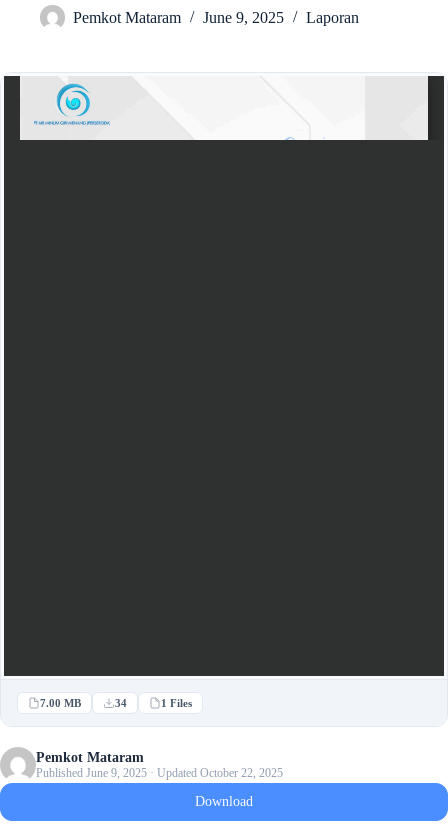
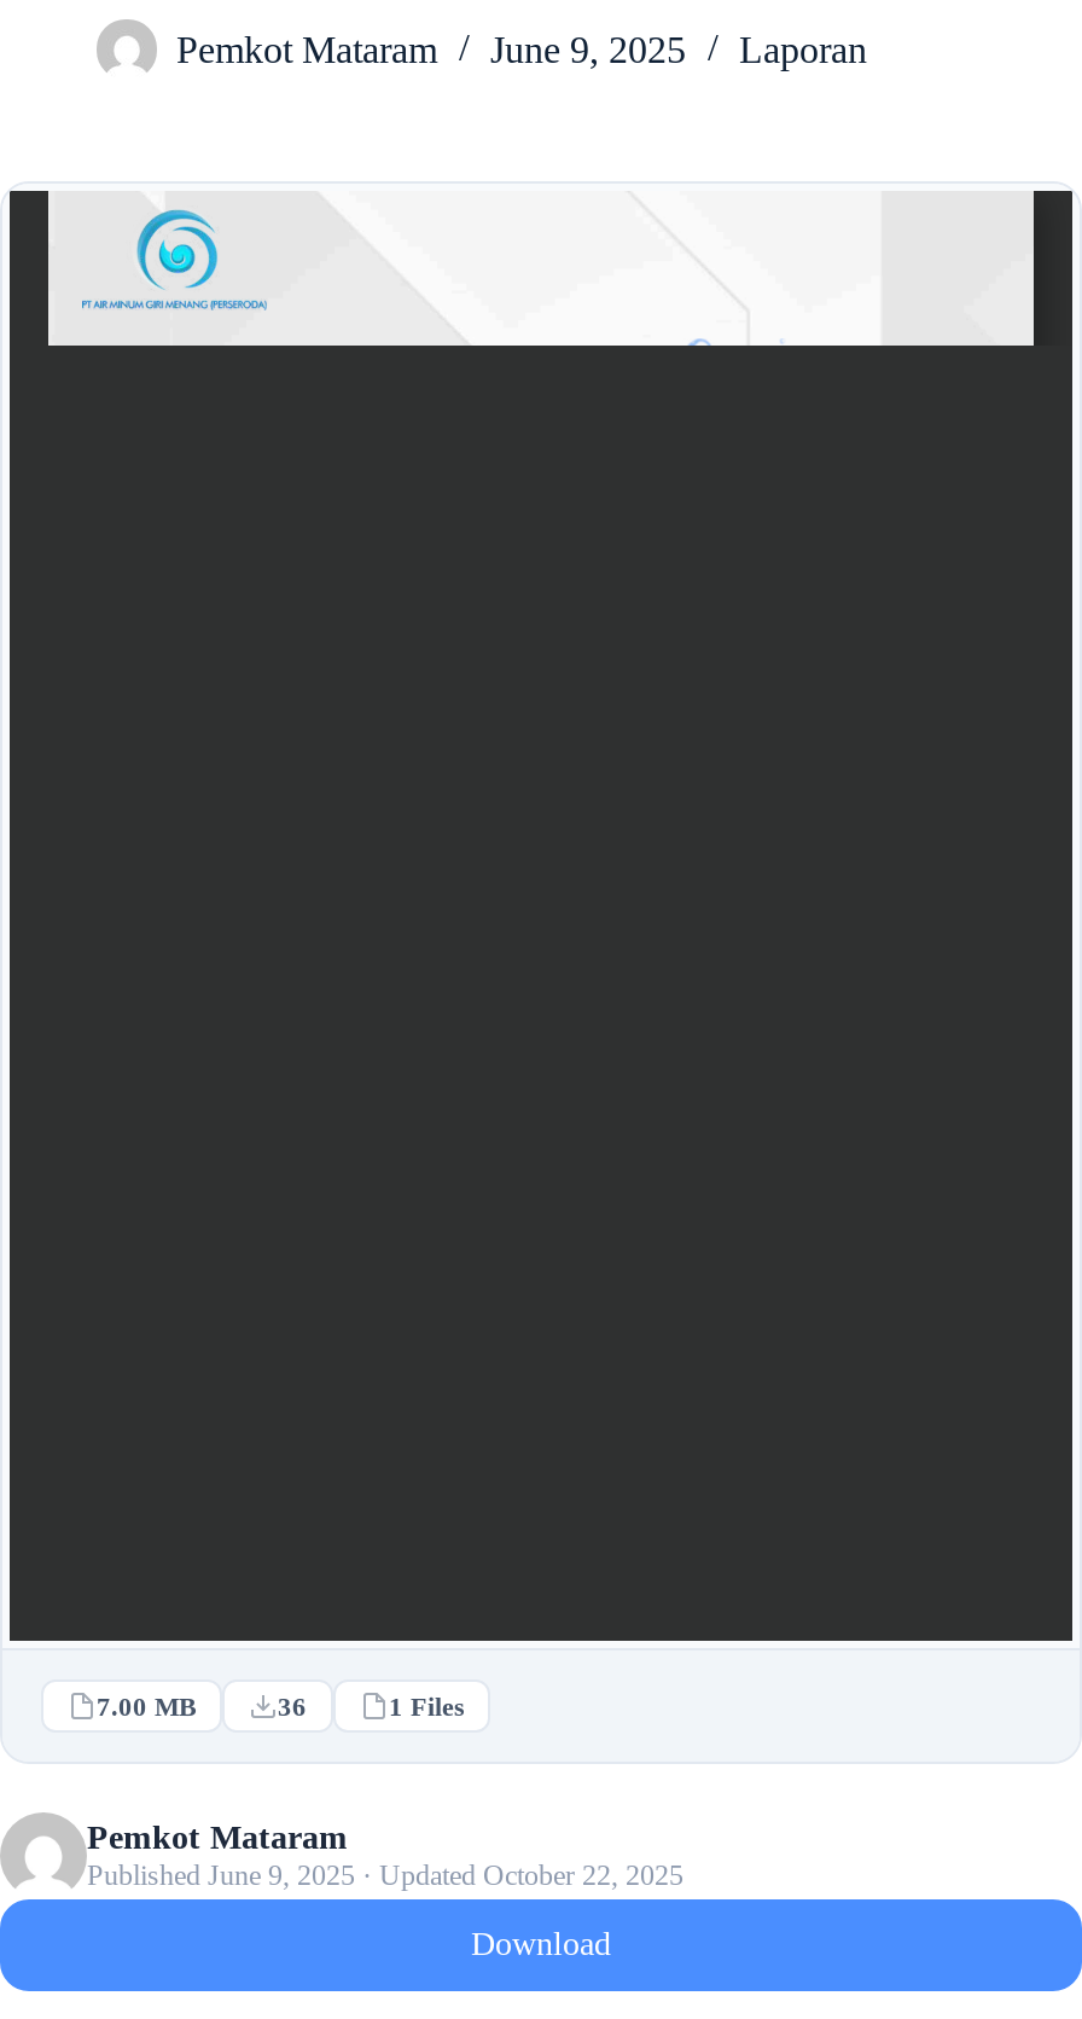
[115,697,127,709] 34 -> [278,1692,307,1721] 36

